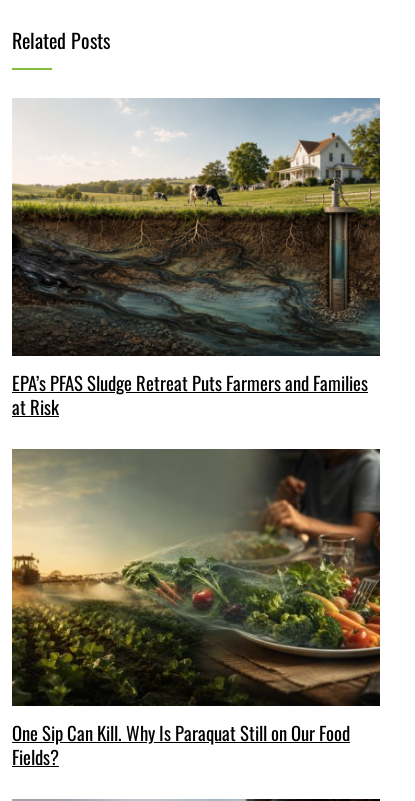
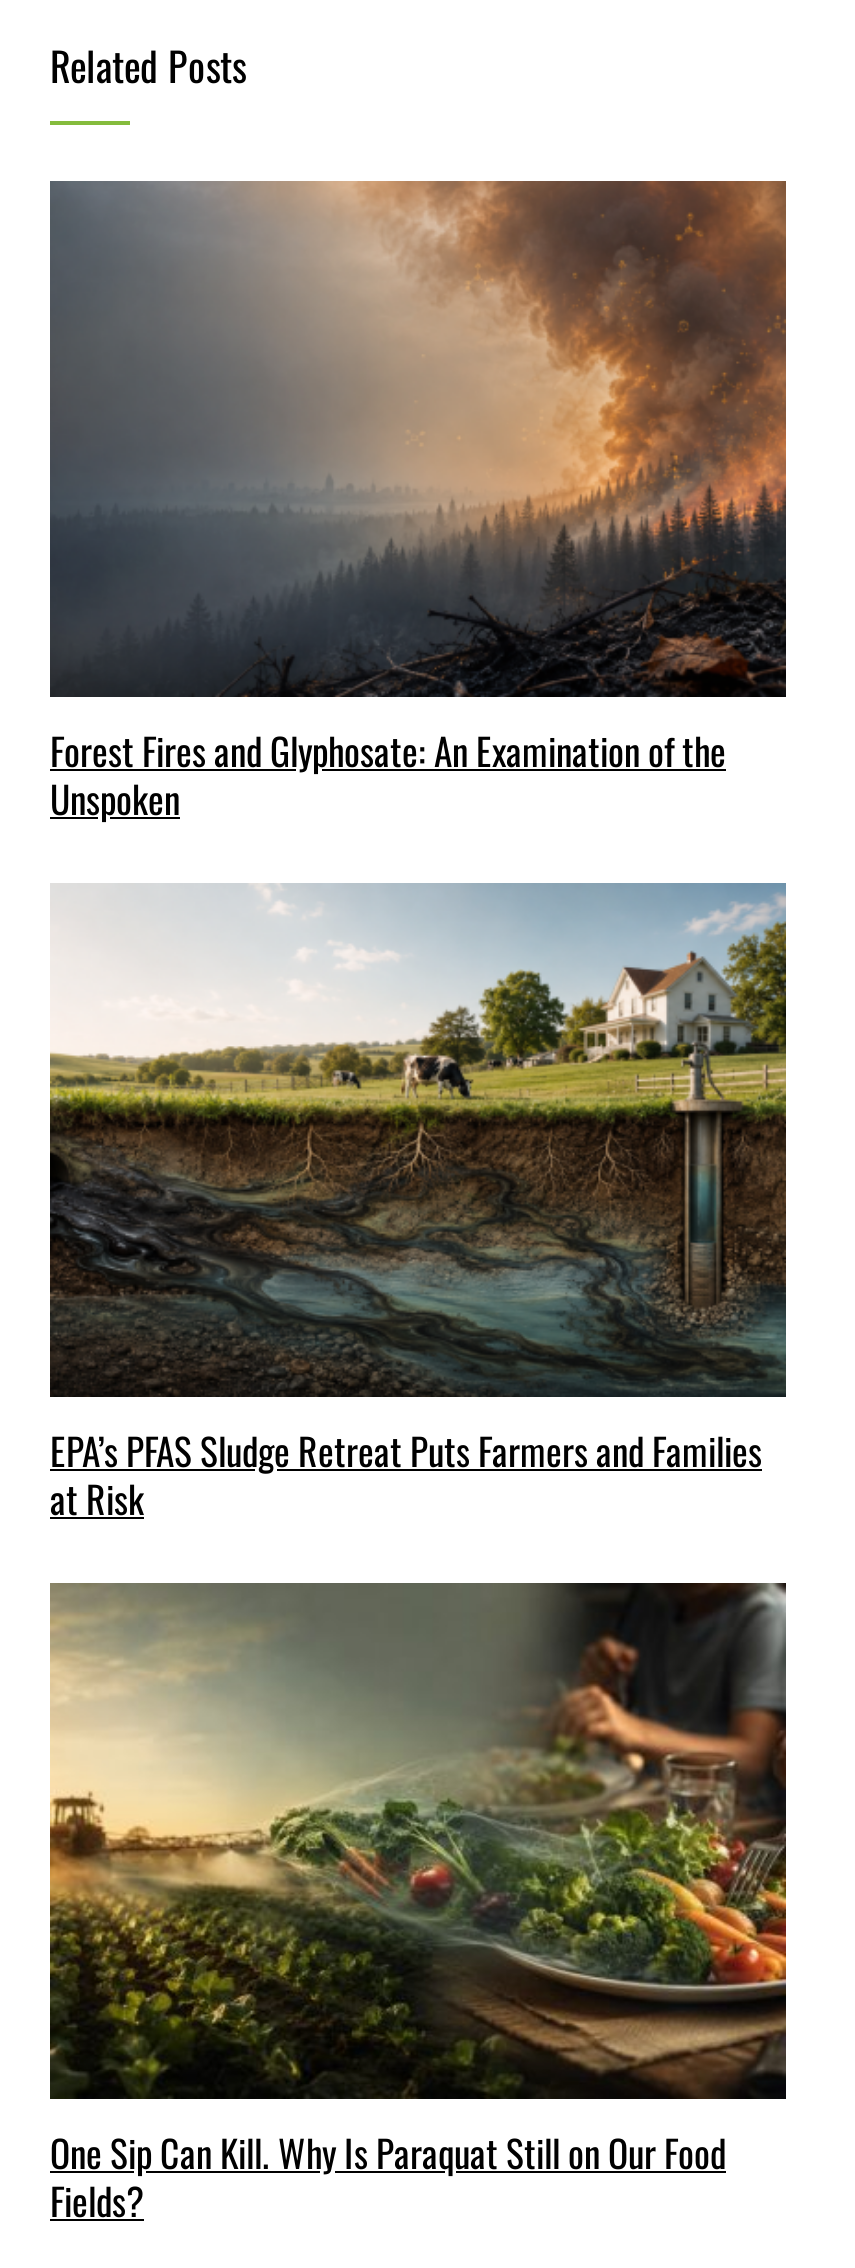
none -> [48,179,788,824] [image] | Forest Fires and Glyphosate: An Examination of the | Unspoken

